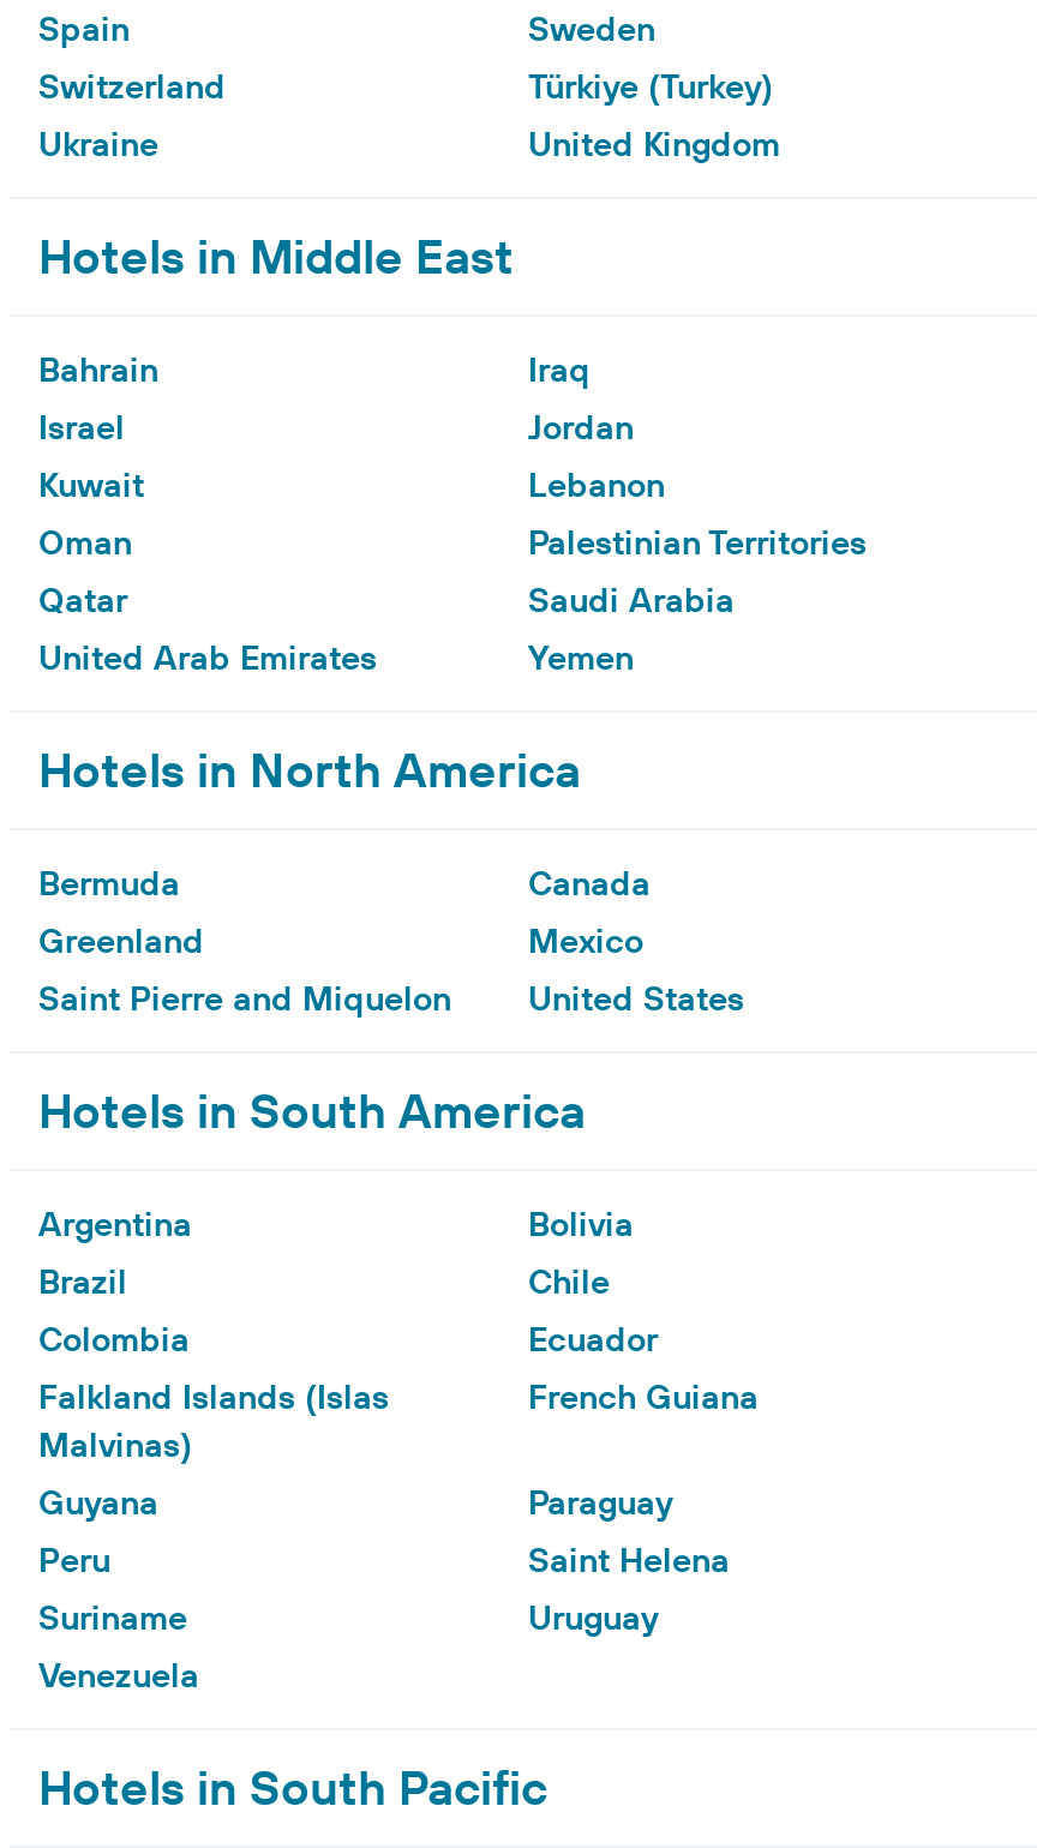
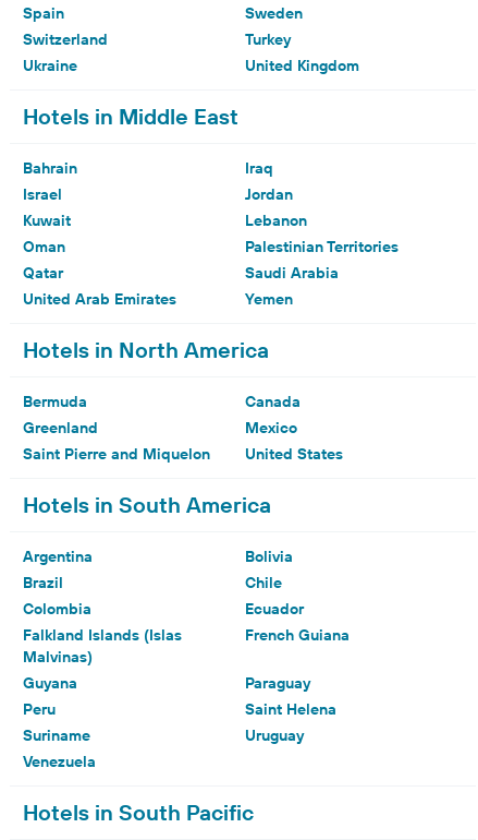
[528,66,773,109] Türkiye (Turkey) -> [245,30,291,49] Turkey

